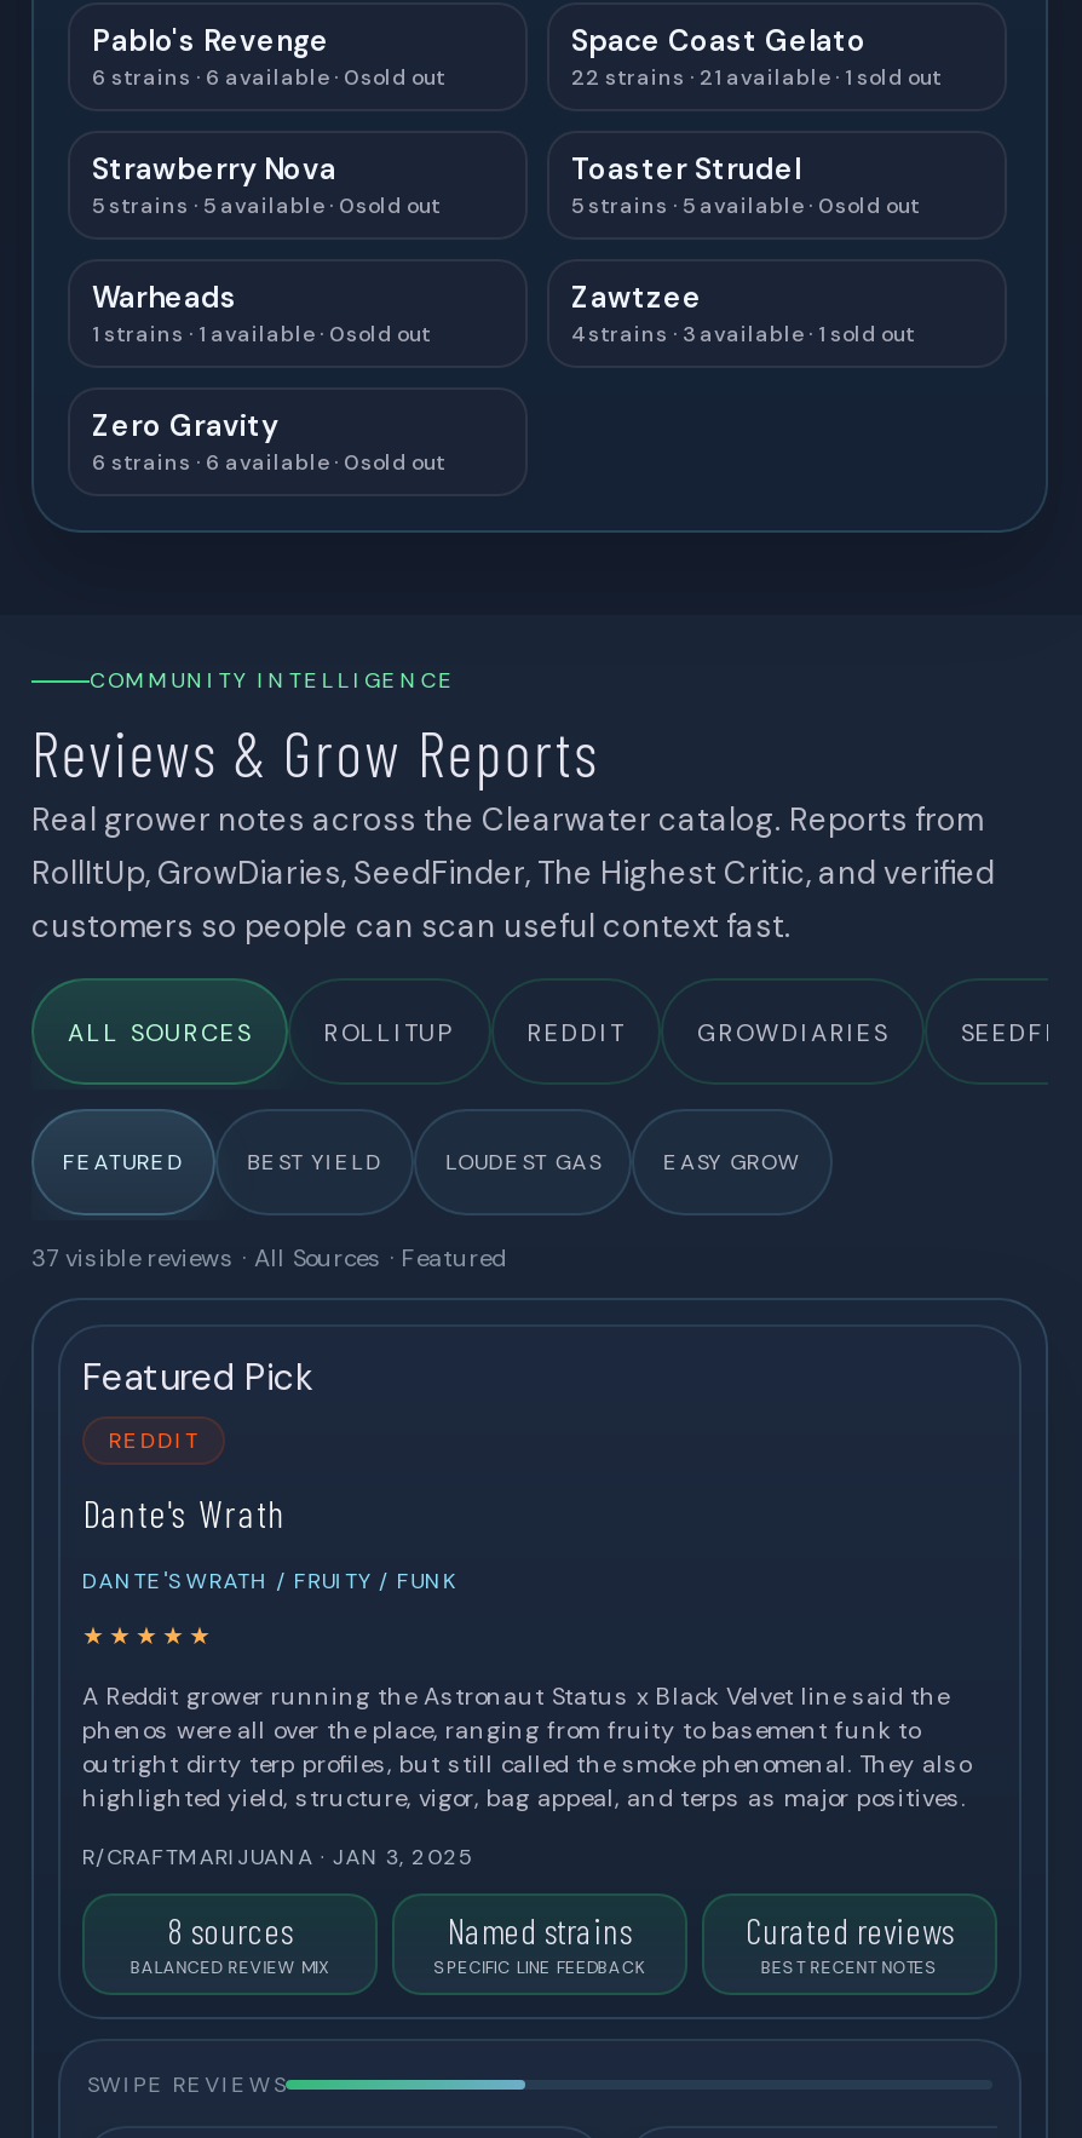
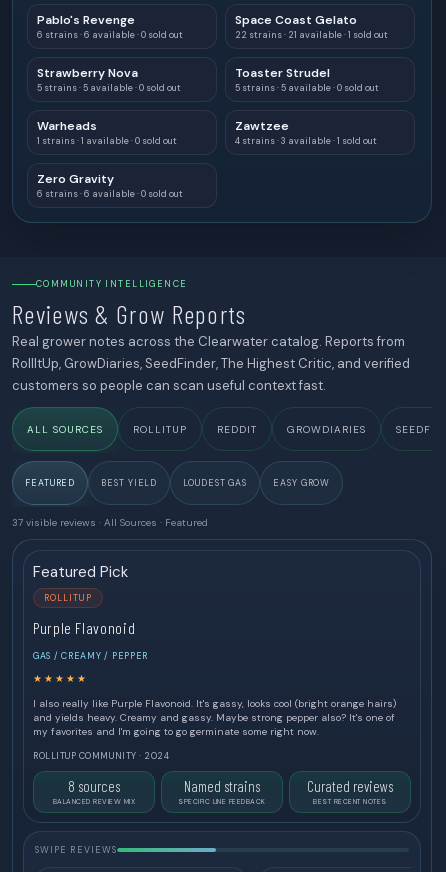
[109,1427,200,1456] REDDIT -> [44,592,92,604] ROLLITUP
[82,1490,286,1536] Dante's Wrath -> [33,618,135,637] Purple Flavonoid
[82,1567,460,1596] DANTE'S WRATH / FRUITY / FUNK -> [33,650,148,662] GAS / CREAMY / PEPPER
[82,1681,971,1814] A Reddit grower running the Astronaut Status x Black Velvet line said the | phenos were all over the place, ranging from fruity to basement funk to | outright dirty terp profiles, but still called the smoke phenomenal. They also | highlighted yield, structure, vigor, bag appeal, and terps as major positives. -> [33,697,396,738] I also really like Purple Flavonoid. It's gassy, looks cool (bright orange hairs) | and yields heavy. Creamy and gassy. Maybe strong pepper also? It's one of | my favorites and I'm going to go germinate some right now.
[82,1843,472,1872] R/CRAFTMARIJUANA · JAN 3, 2025 -> [33,750,169,762] ROLLITUP COMMUNITY · 2024

